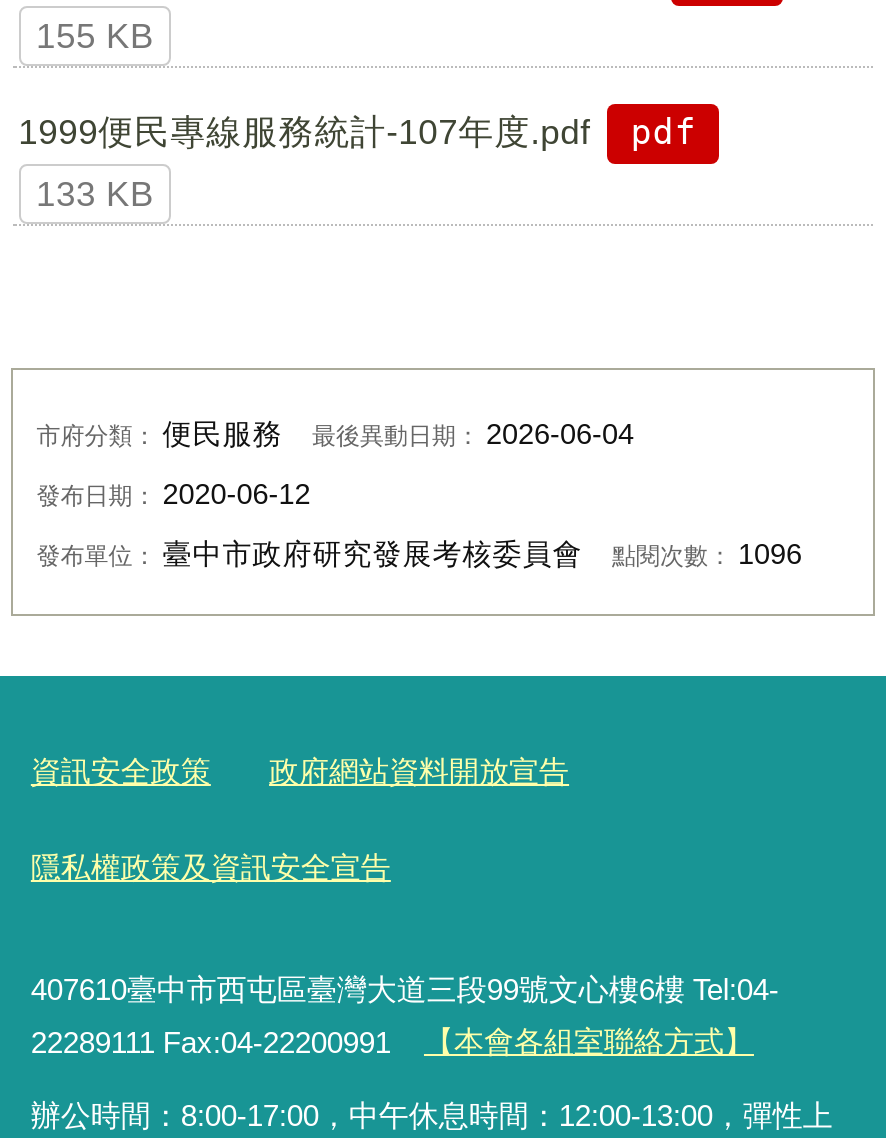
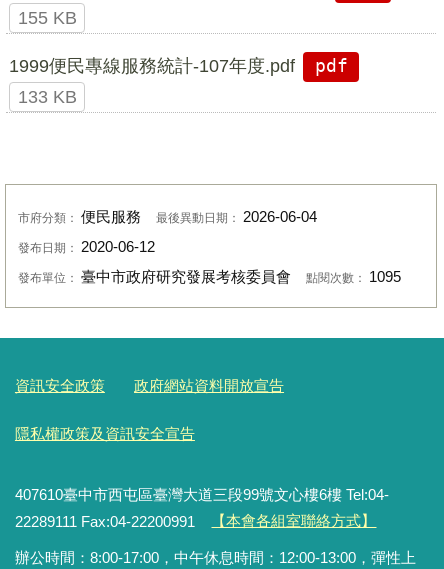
[36,538,802,570] 發布單位：臺中市政府研究發展考核委員會 點閱次數：1096 -> [18,269,400,285] 發布單位：臺中市政府研究發展考核委員會 點閱次數：1095

